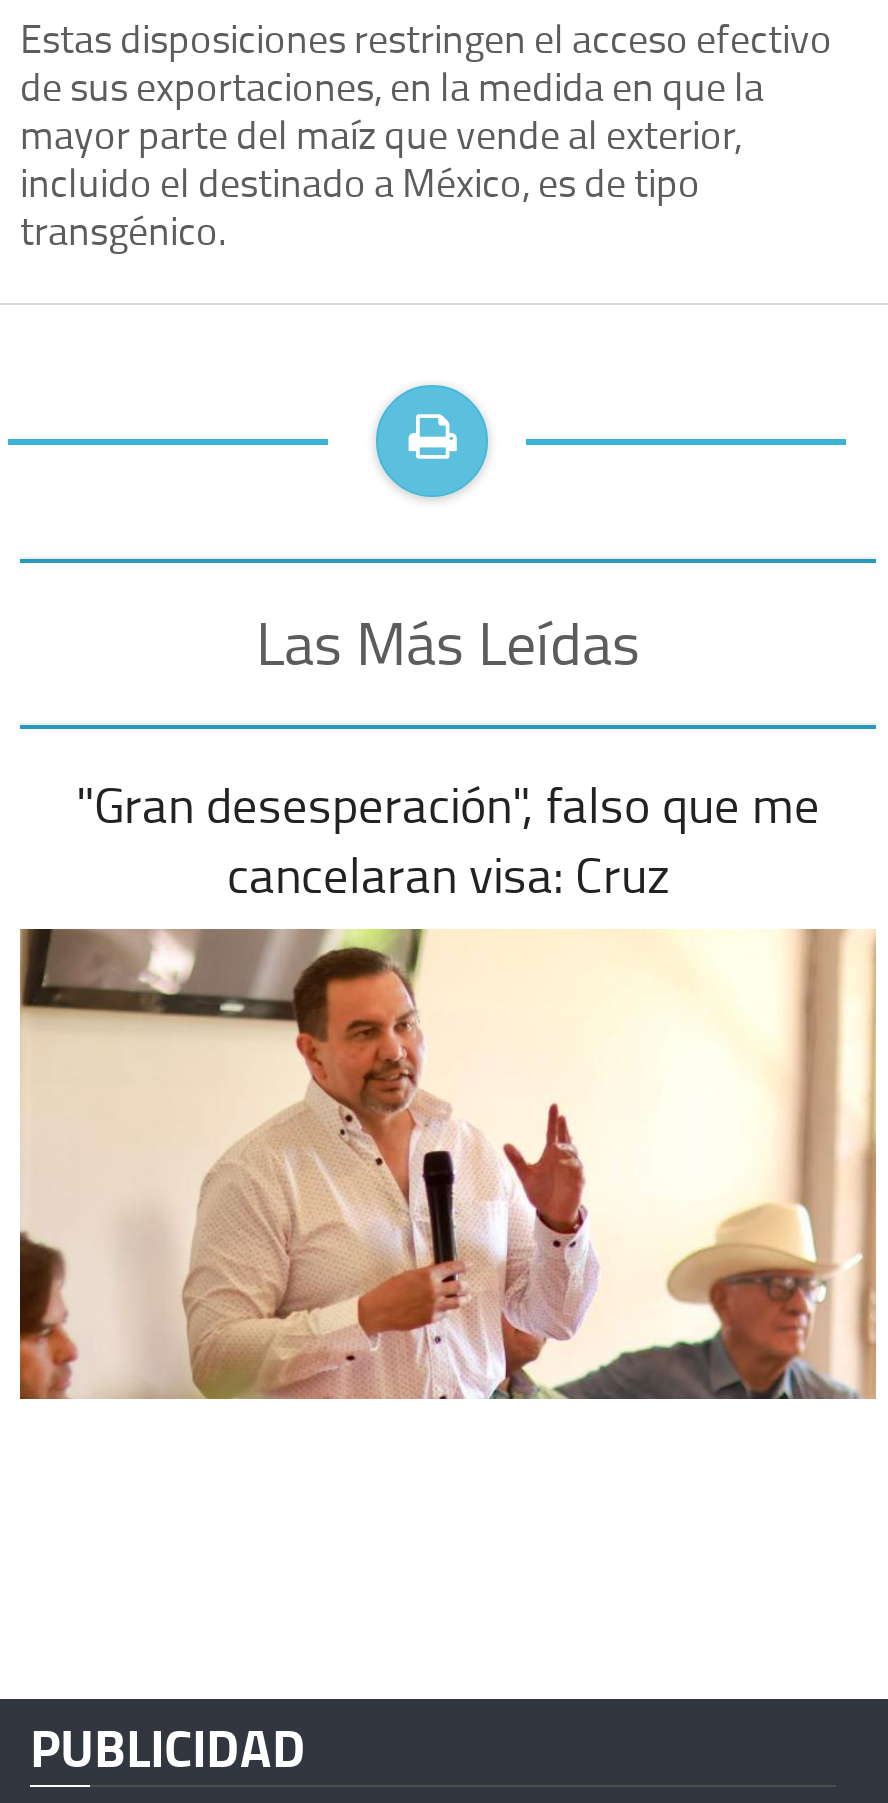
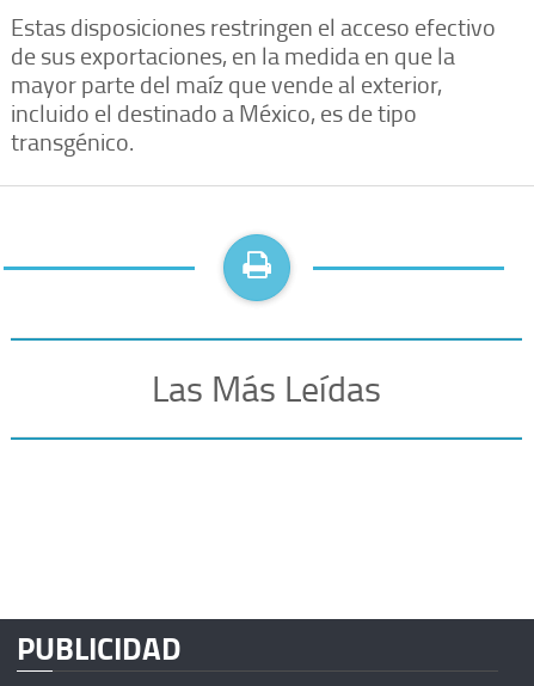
[76,769,820,909] "Gran desesperación", falso que me | cancelaran visa: Cruz -> none
[8,927,878,1401] [image] -> none

